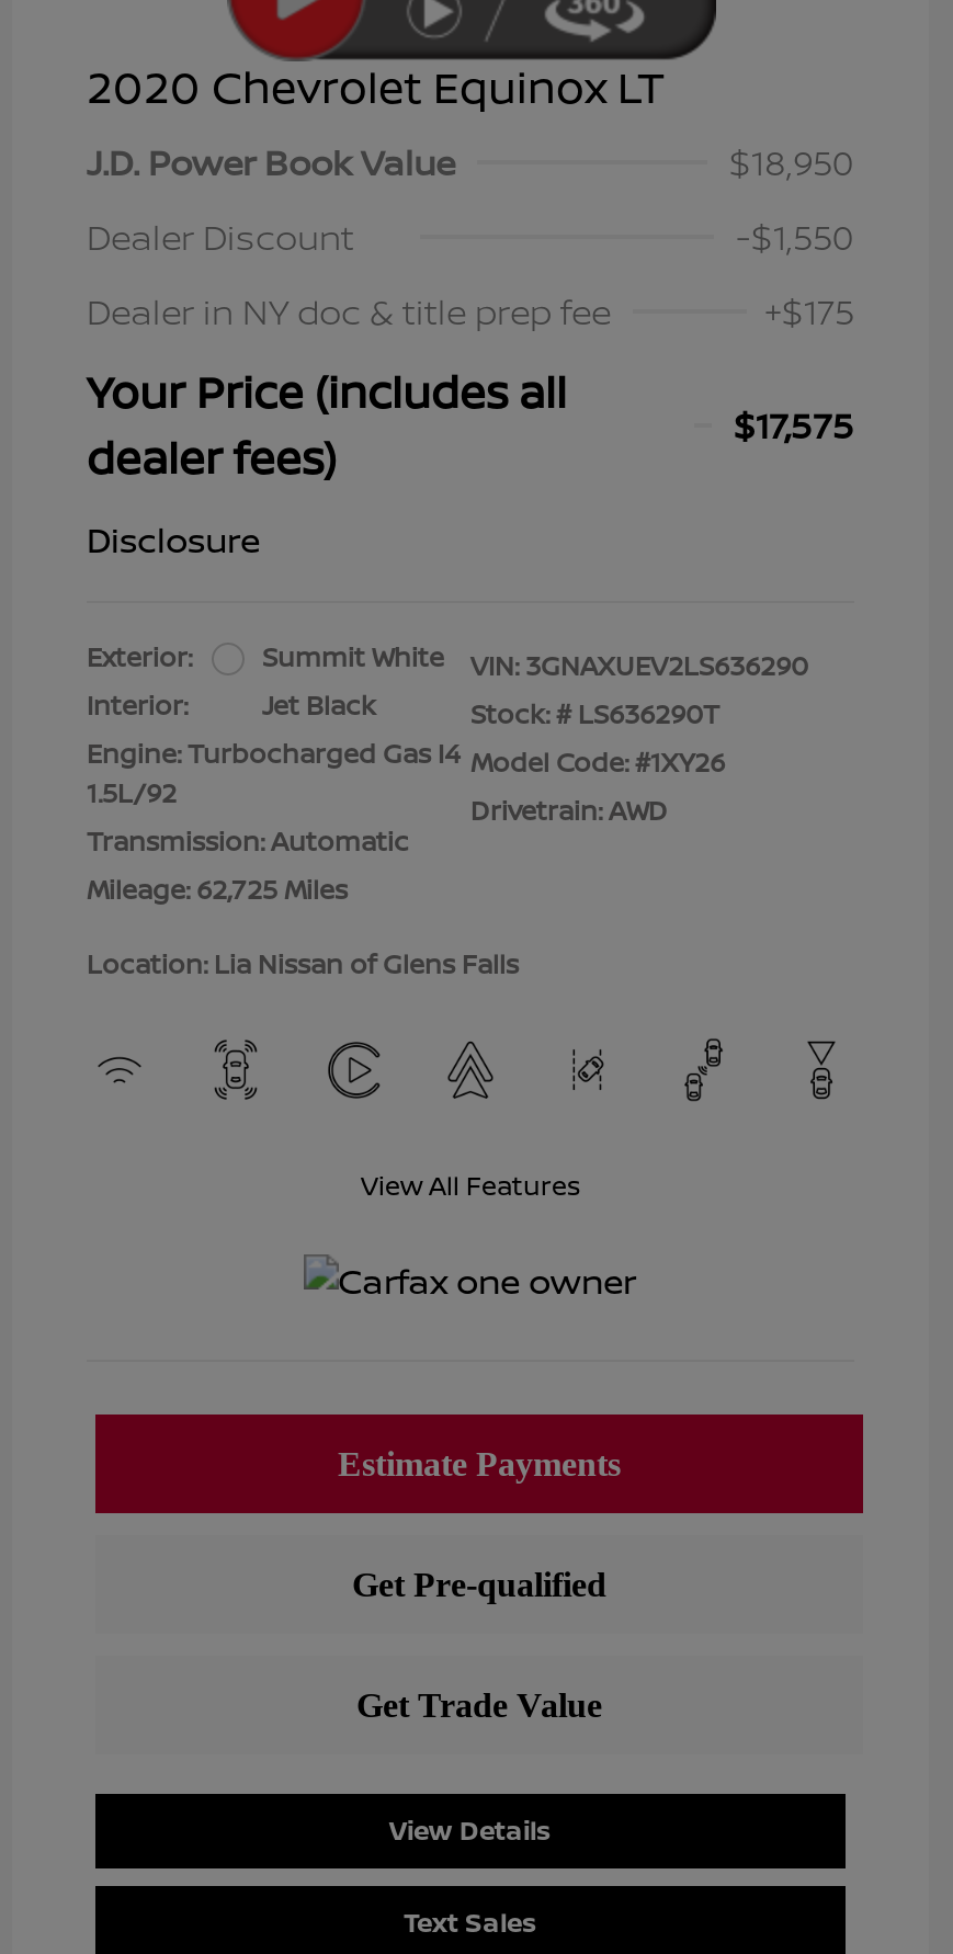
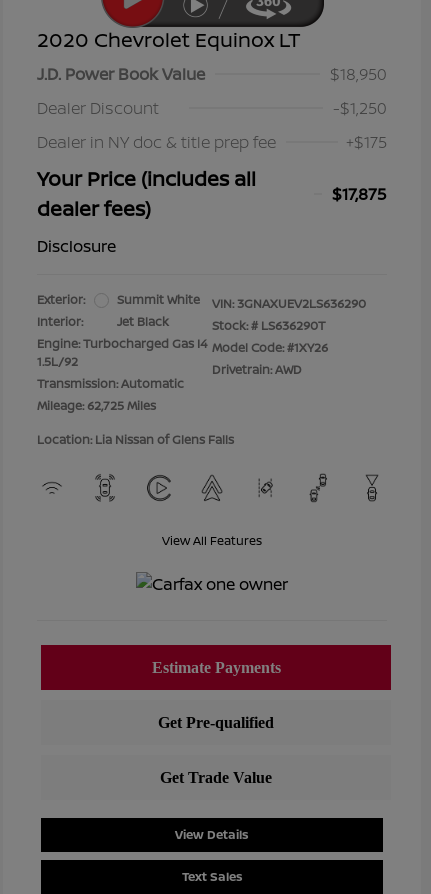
[736,213,854,261] -$1,550 -> [333,97,387,119] -$1,250
[734,402,854,450] $17,575 -> [332,183,387,205] $17,875

